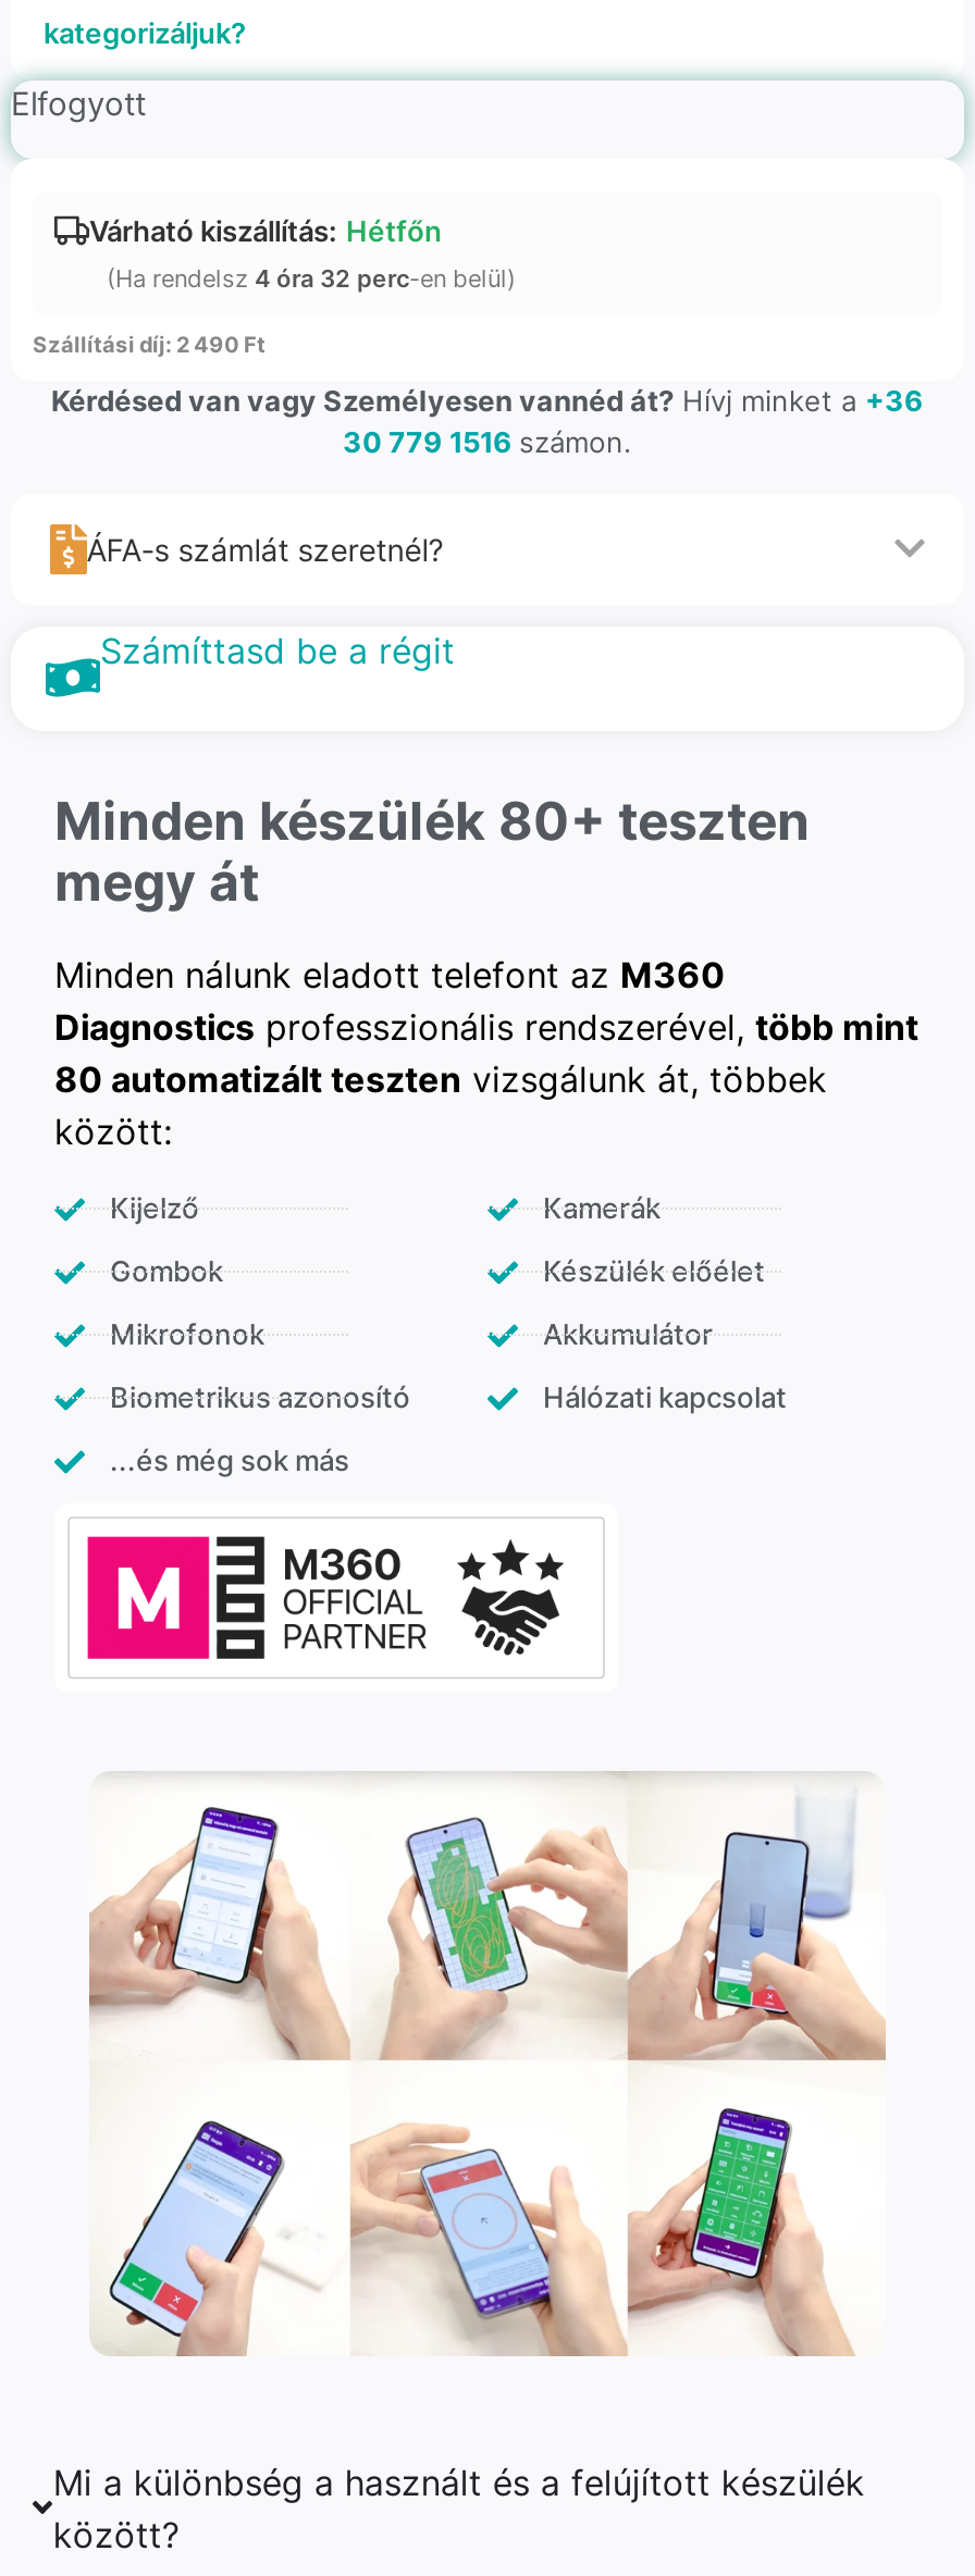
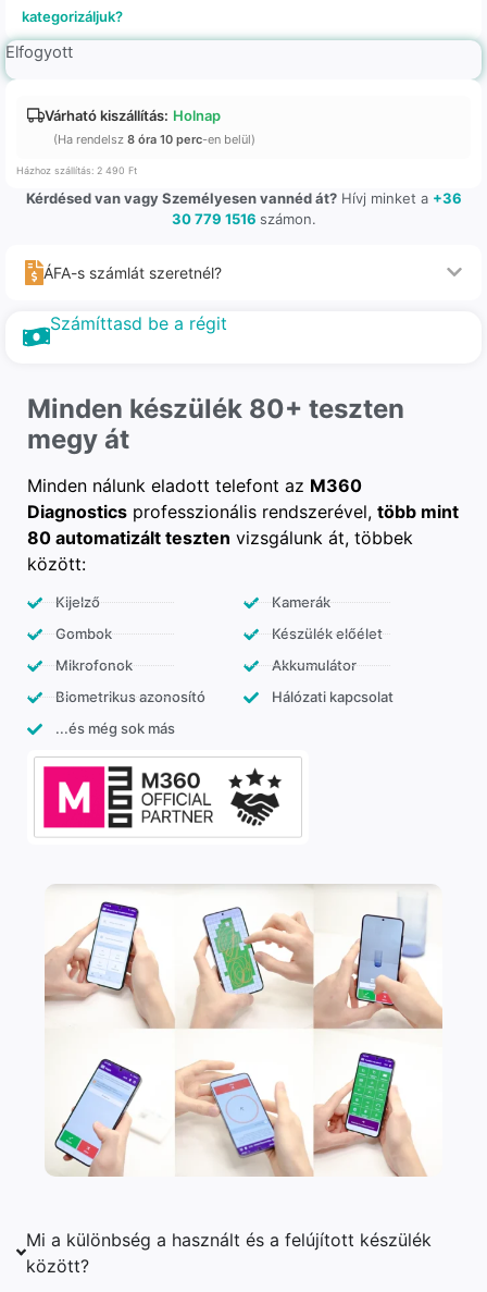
[89,213,442,248] Várható kiszállítás: Hétfőn -> [45,107,221,124] Várható kiszállítás: Holnap
[107,263,516,293] (Ha rendelsz 4 óra 32 perc-en belül) -> [53,132,255,147] (Ha rendelsz 8 óra 10 perc-en belül)
[33,330,266,357] Szállítási díj: 2 490 Ft -> [16,164,137,176] Házhoz szállítás: 2 490 Ft

